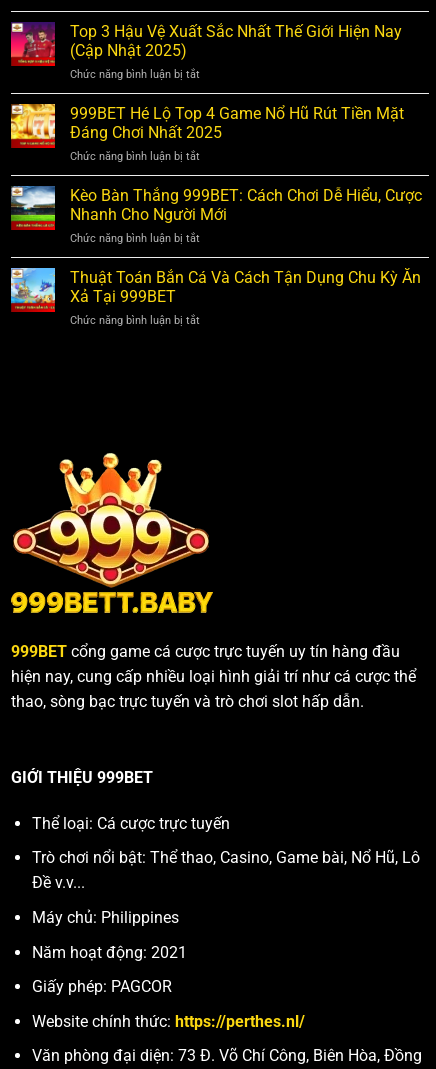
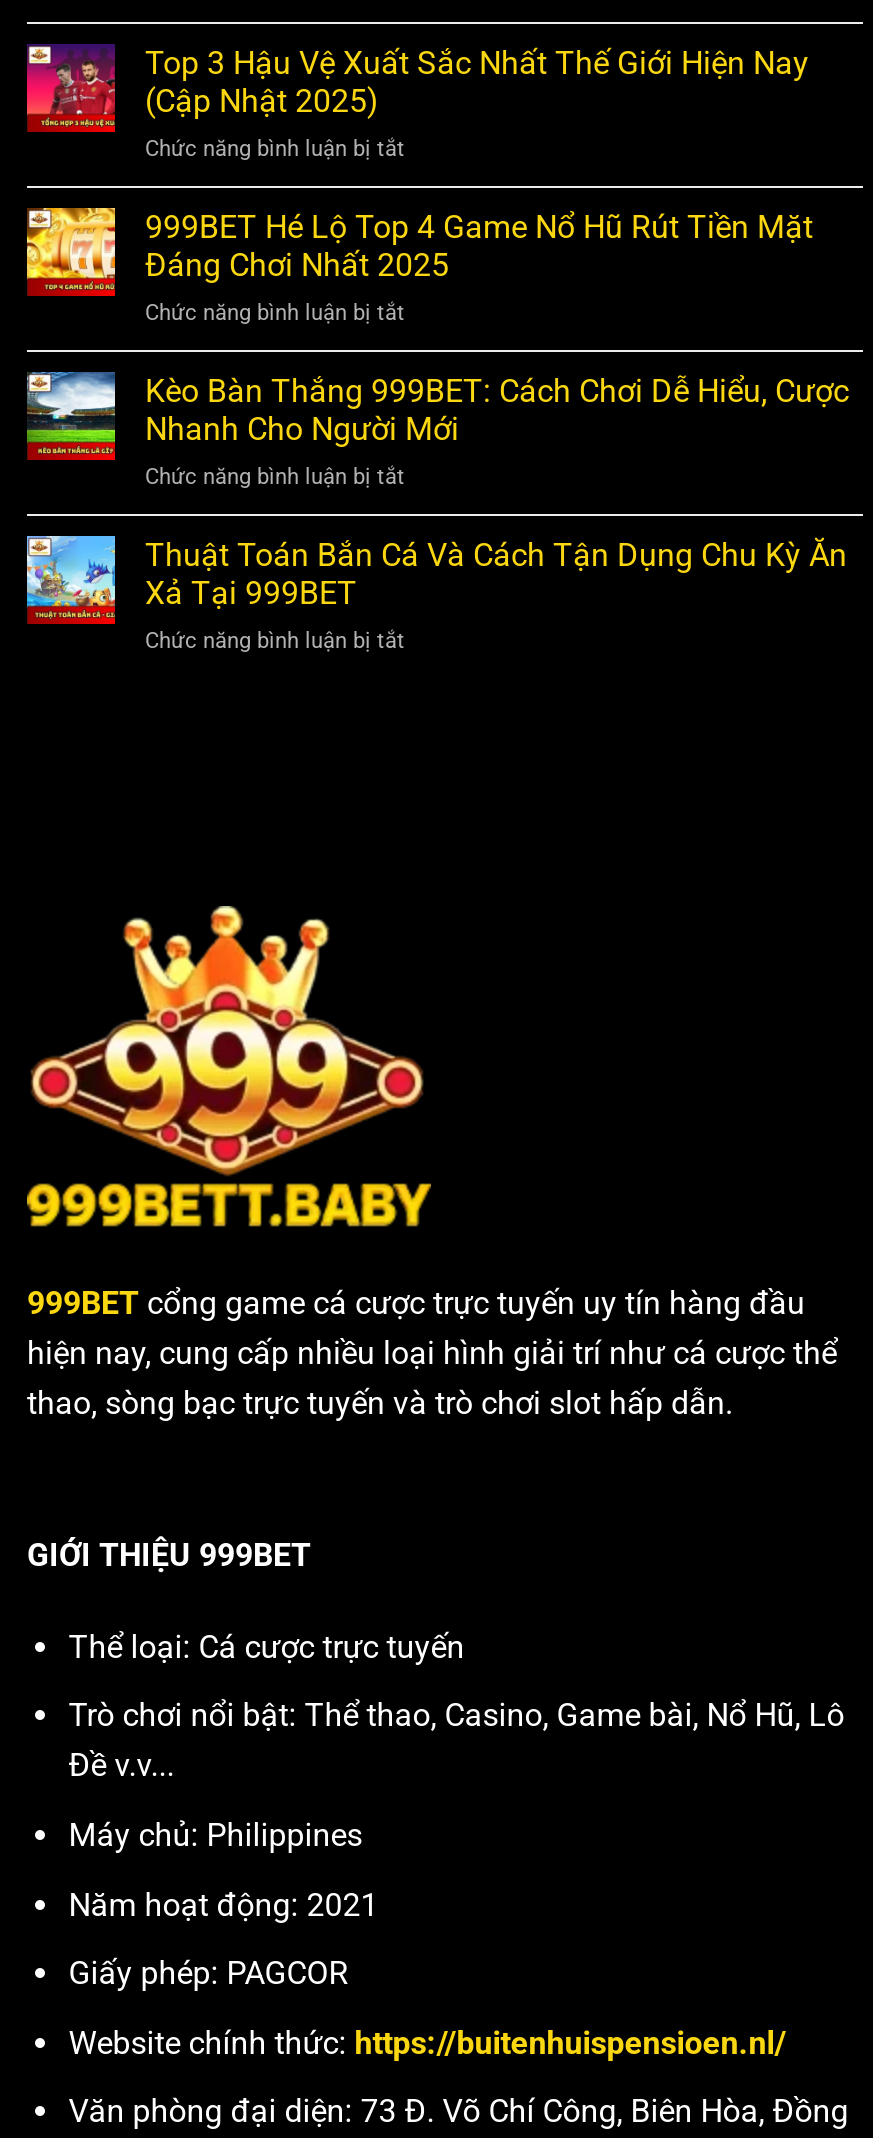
[32,1012,305,1031] Website chính thức: https://perthes.nl/ -> [69,2024,787,2062] Website chính thức: https://buitenhuispensioen.nl/

